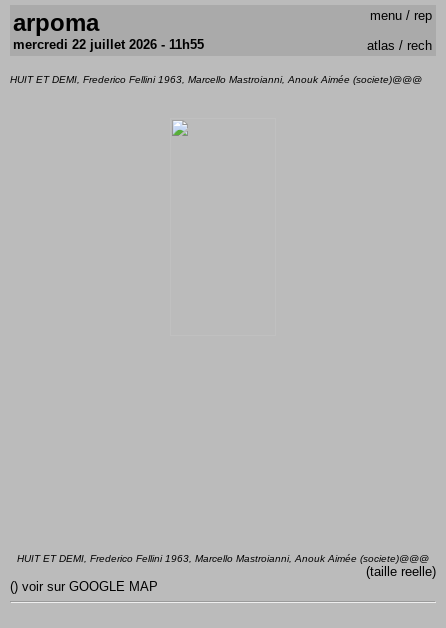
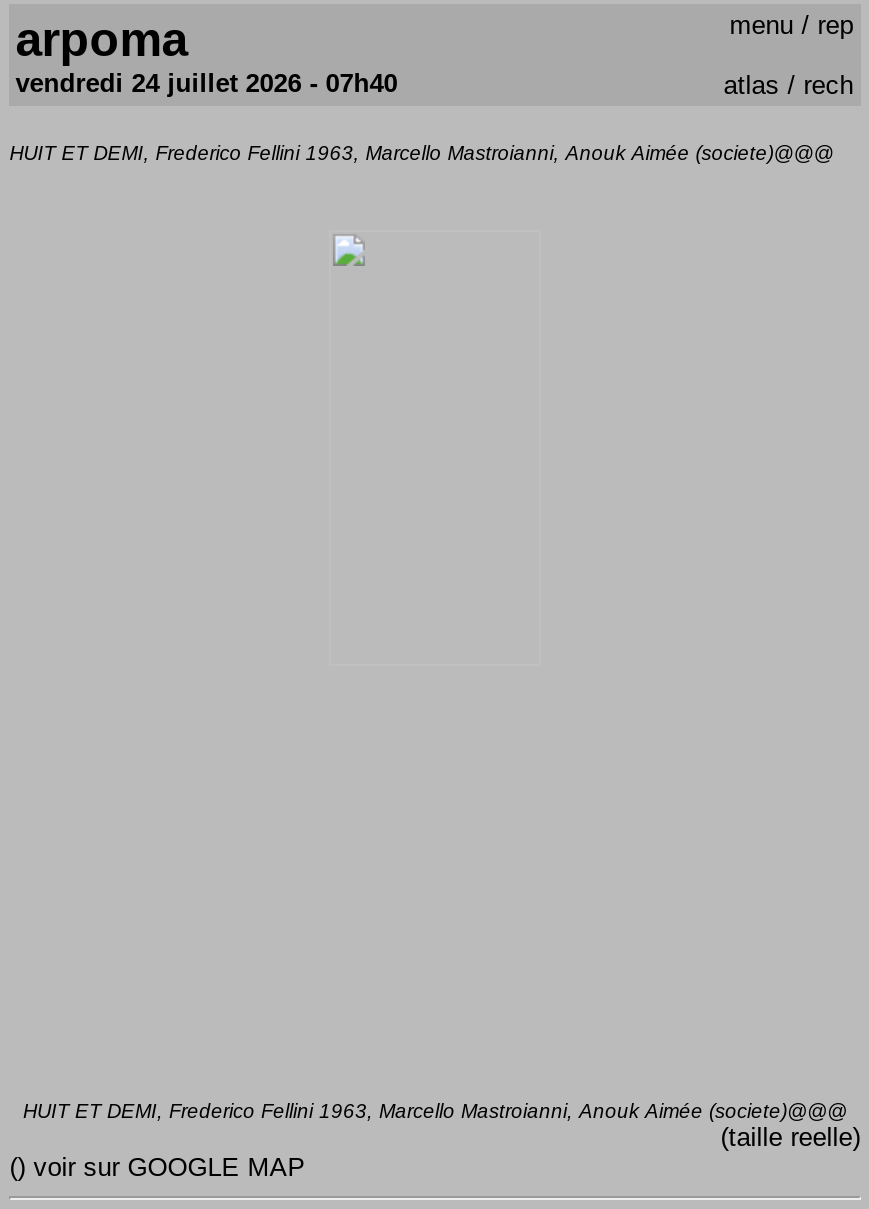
[13,37,204,52] mercredi 22 juillet 2026 - 11h55 -> [15,68,397,98] vendredi 24 juillet 2026 - 07h40

